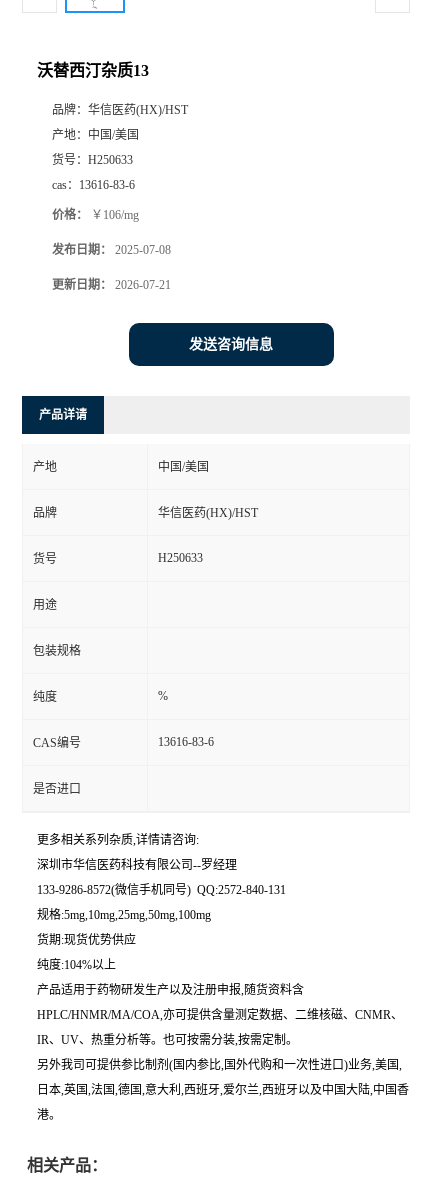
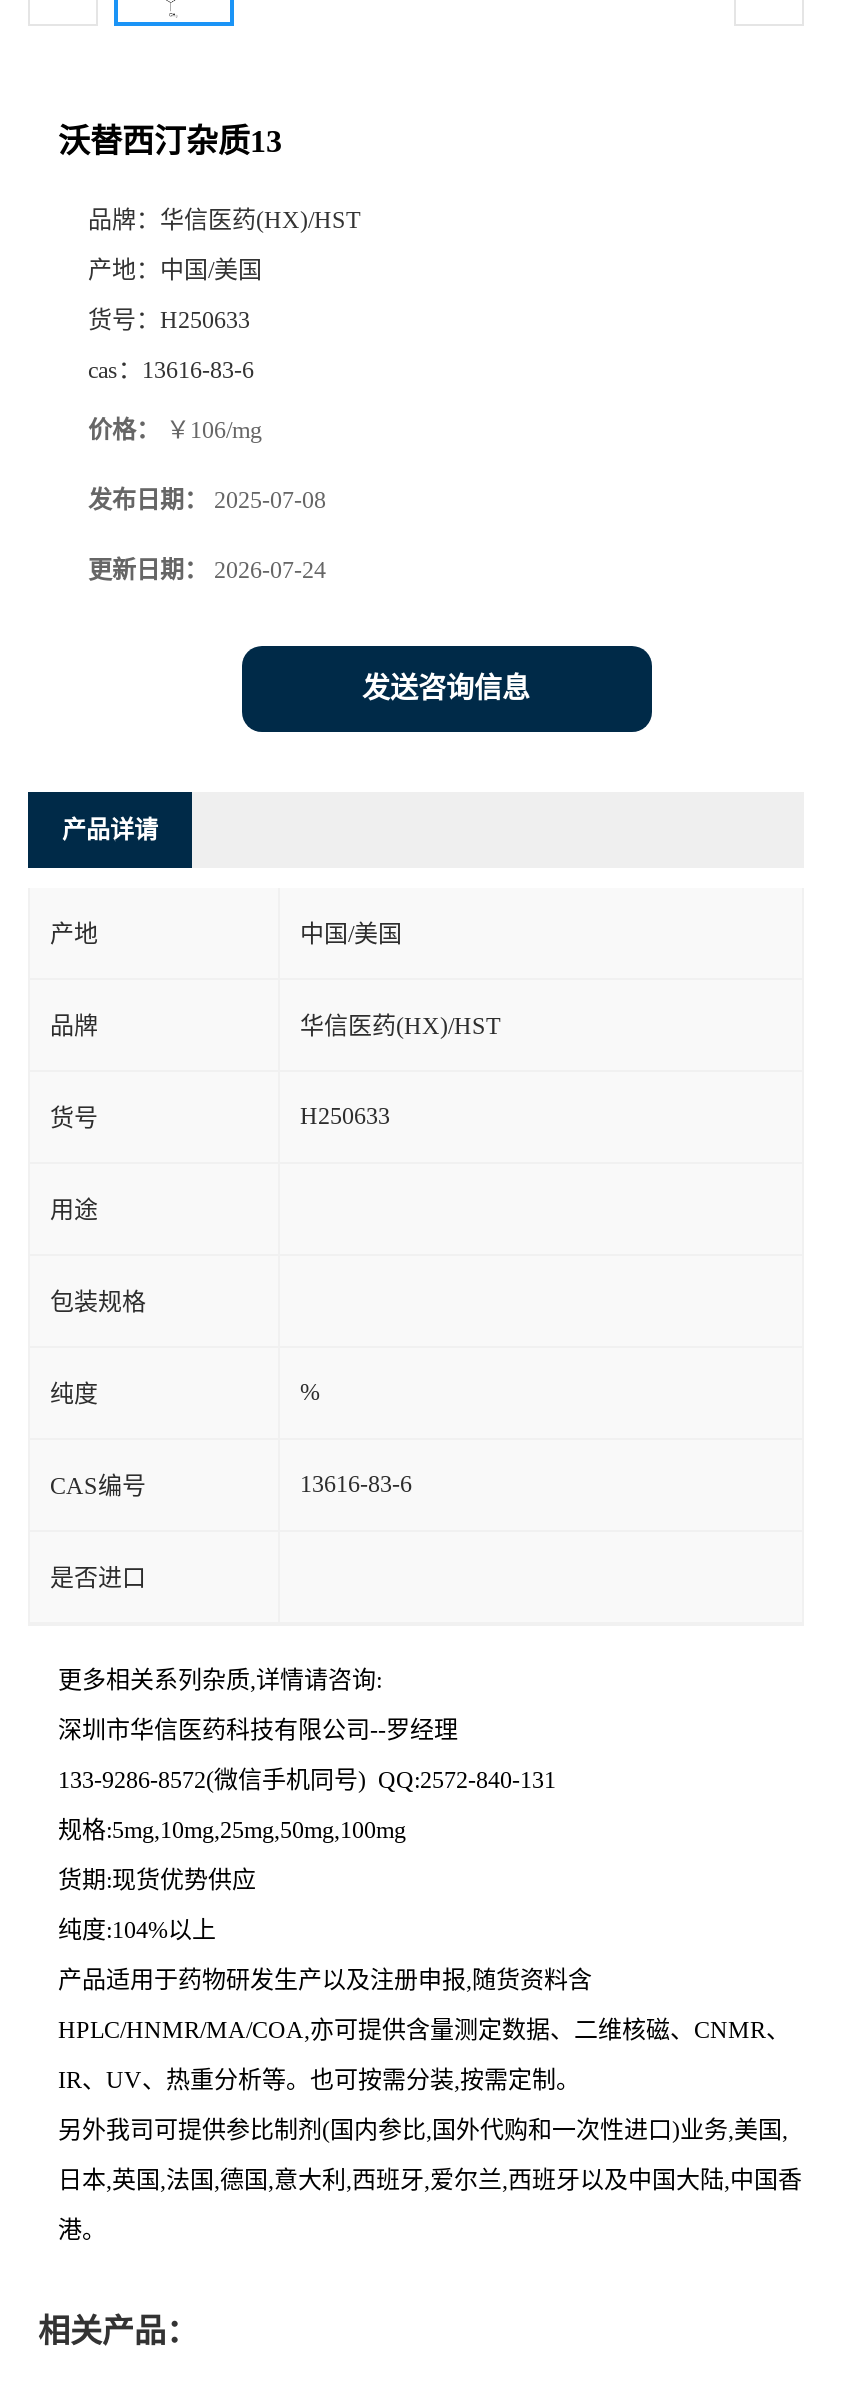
[52,278,171,292] 更新日期：2026-07-21 -> [88,556,326,584] 更新日期：2026-07-24

